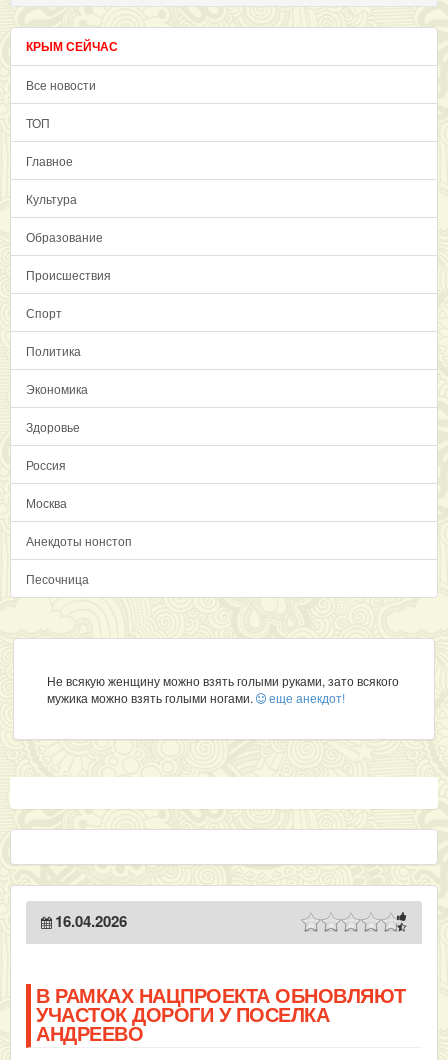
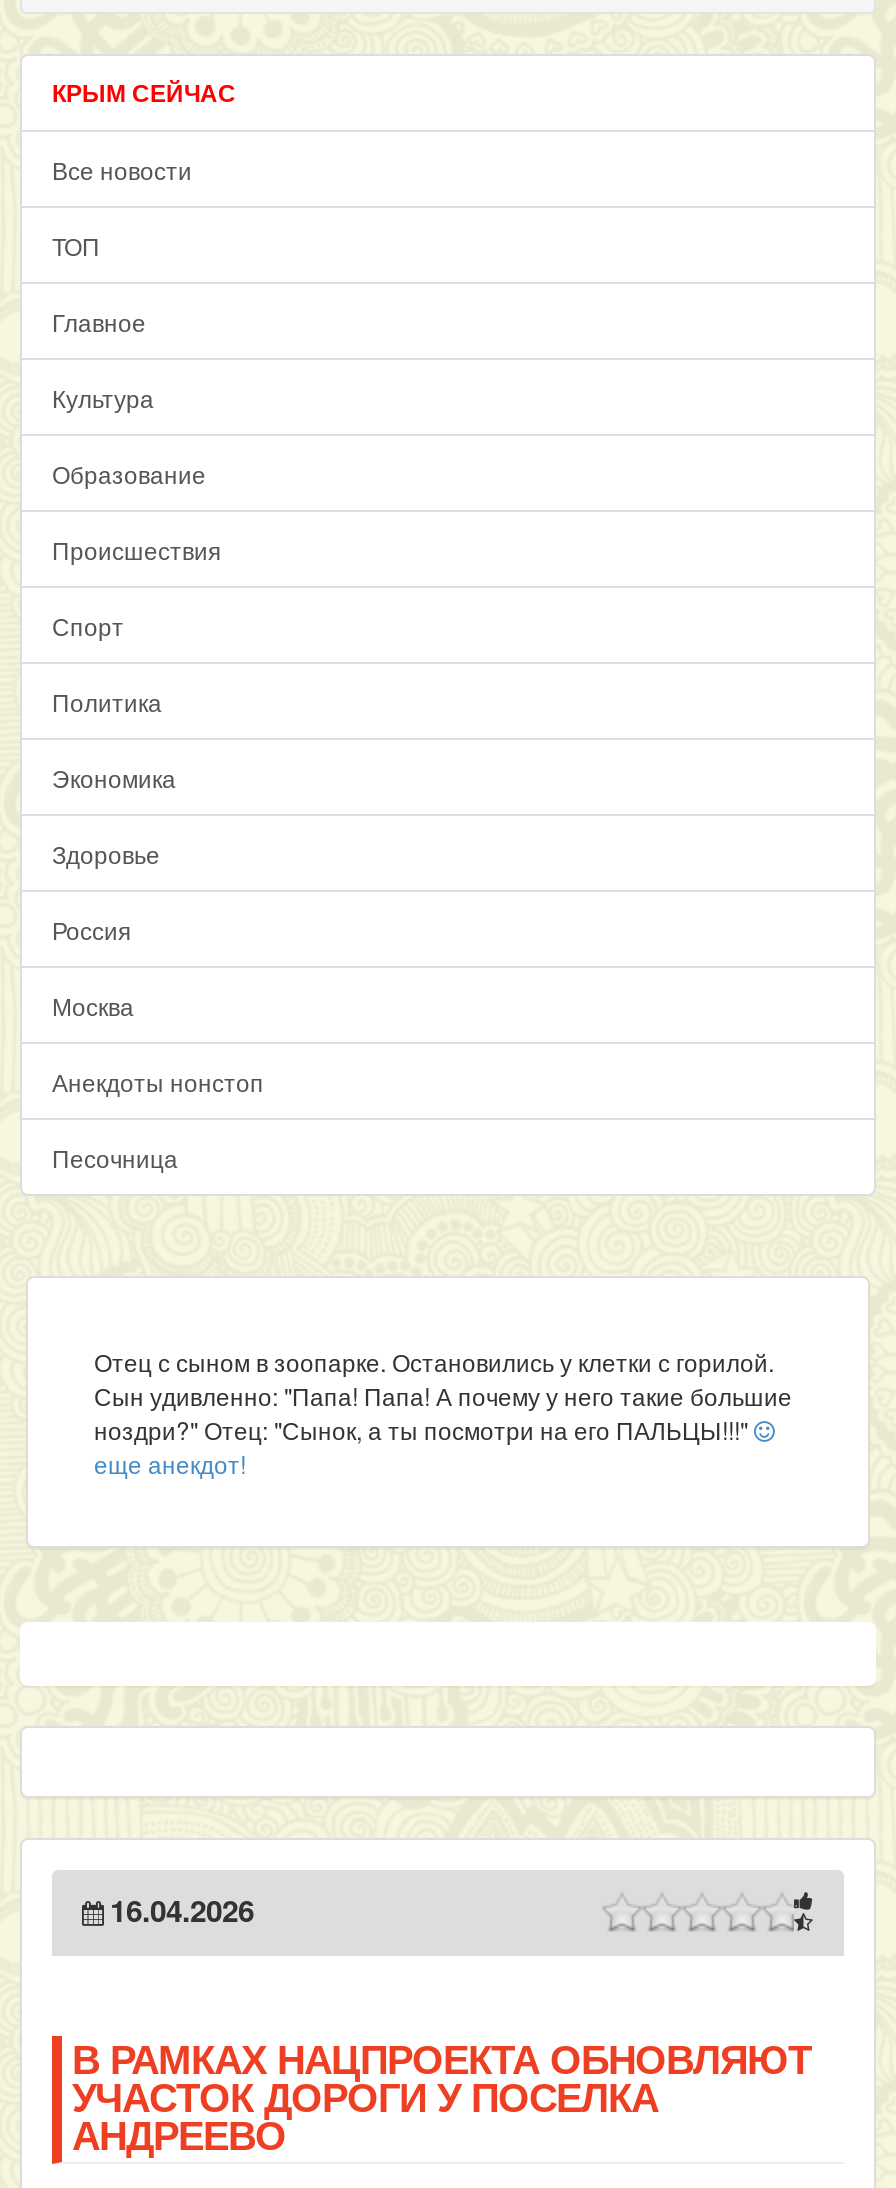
[47,672,399,706] Не всякую женщину можно взять голыми руками, зато всякого | мужика можно взять голыми ногами. еще анекдот! -> [94,1344,792,1480] Отец с сыном в зоопарке. Остановились у клетки с горилой. | Сын удивленно: "Папа! Папа! А почему у него такие большие | ноздри?" Отец: "Сынок, а ты посмотри на его ПАЛЬЦЫ!!!" | еще анекдот!

